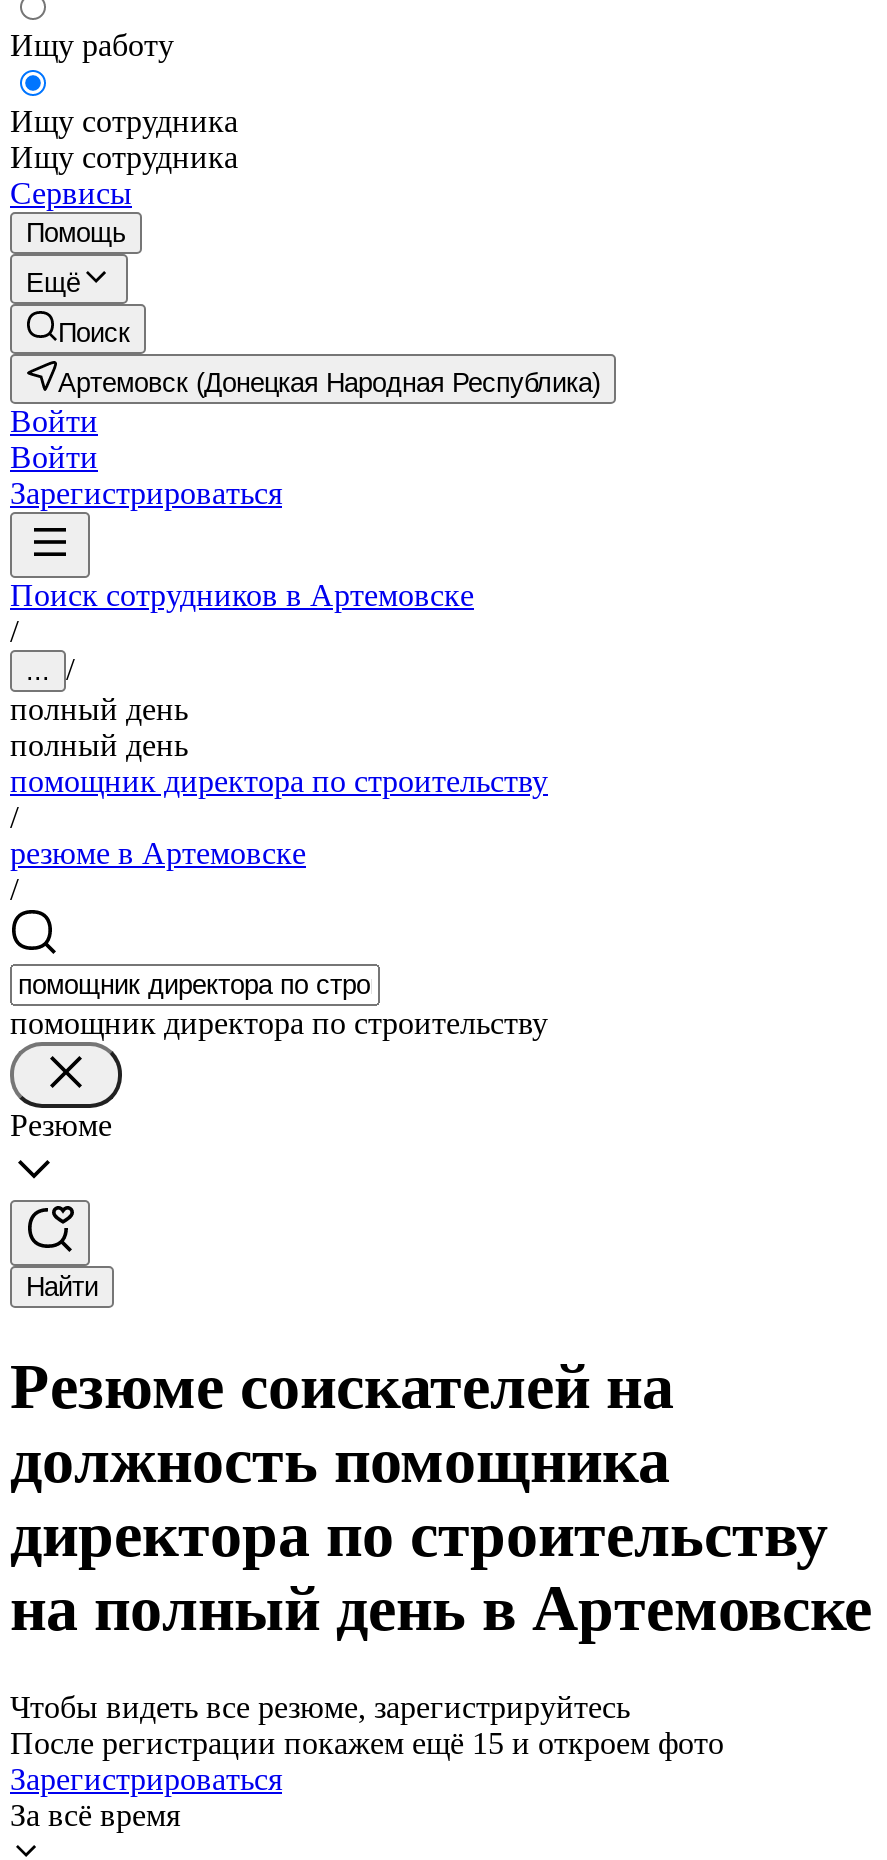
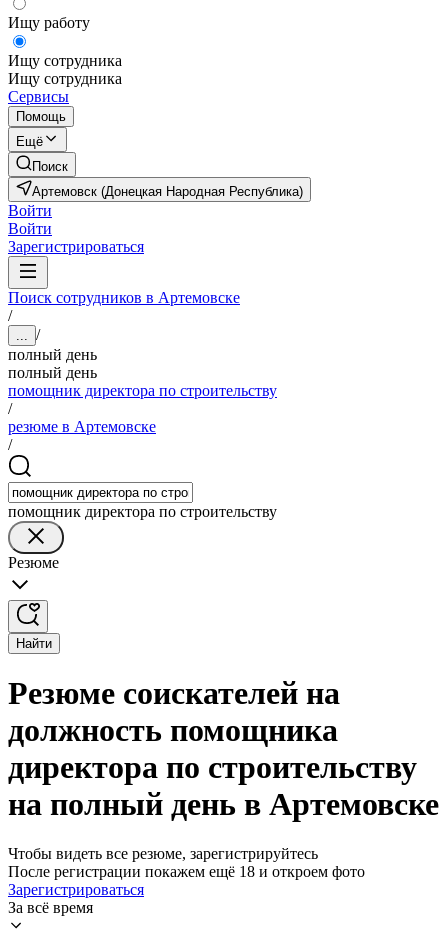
[10,1726,724,1760] После регистрации покажем ещё 15 и откроем фото -> [8,863,365,880] После регистрации покажем ещё 18 и откроем фото

